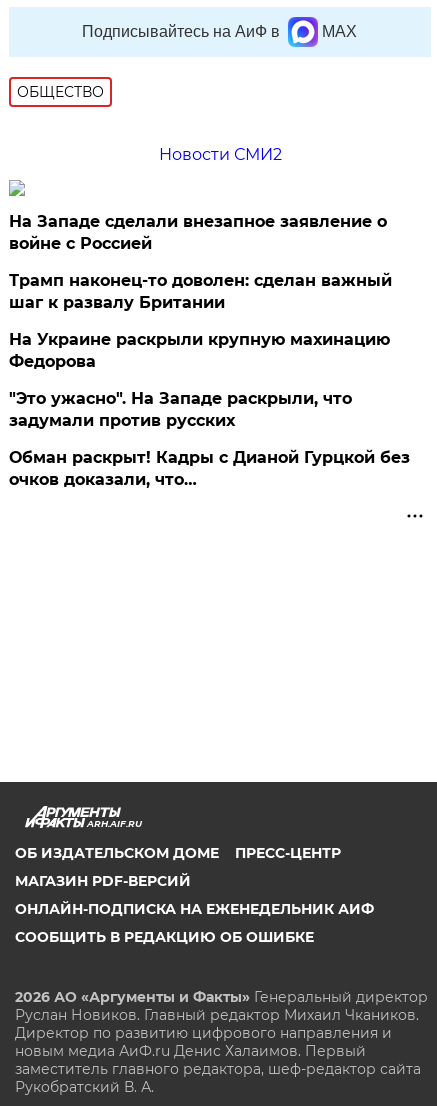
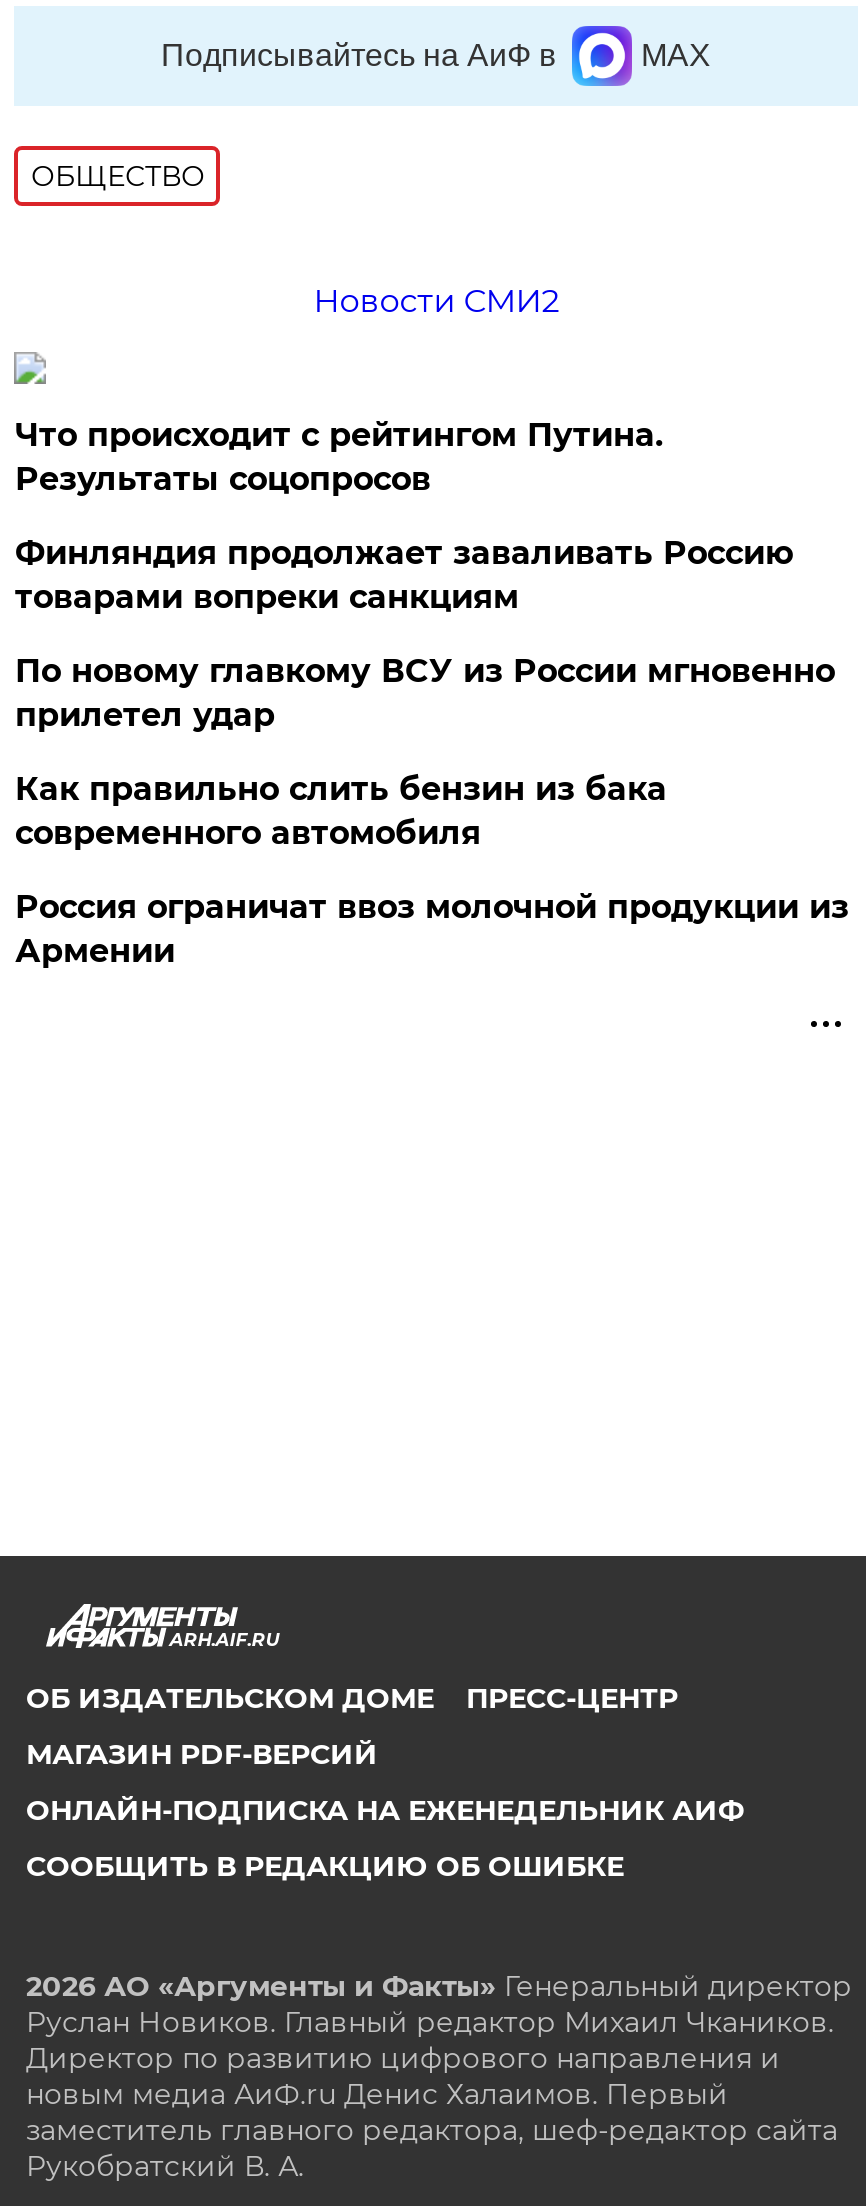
[9,212,387,253] На Западе сделали внезапное заявление о | войне с Россией -> [15,416,663,498] Что происходит с рейтингом Путина. | Результаты соцопросов
[9,271,392,312] Трамп наконец-то доволен: сделан важный | шаг к развалу Британии -> [15,534,793,616] Финляндия продолжает заваливать Россию | товарами вопреки санкциям
[9,330,390,371] На Украине раскрыли крупную махинацию | Федорова -> [15,652,835,734] По новому главкому ВСУ из России мгновенно | прилетел удар
[9,389,352,430] "Это ужасно". На Западе раскрыли, что | задумали против русских -> [15,770,667,852] Как правильно слить бензин из бака | современного автомобиля
[9,448,410,489] Обман раскрыт! Кадры с Дианой Гурцкой без | очков доказали, что… -> [15,888,849,970] Россия ограничат ввоз молочной продукции из | Армении

